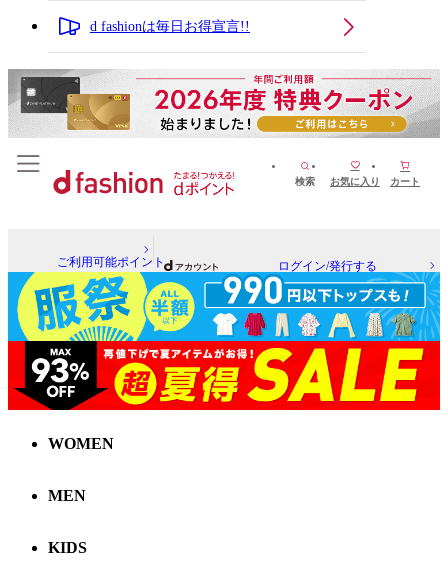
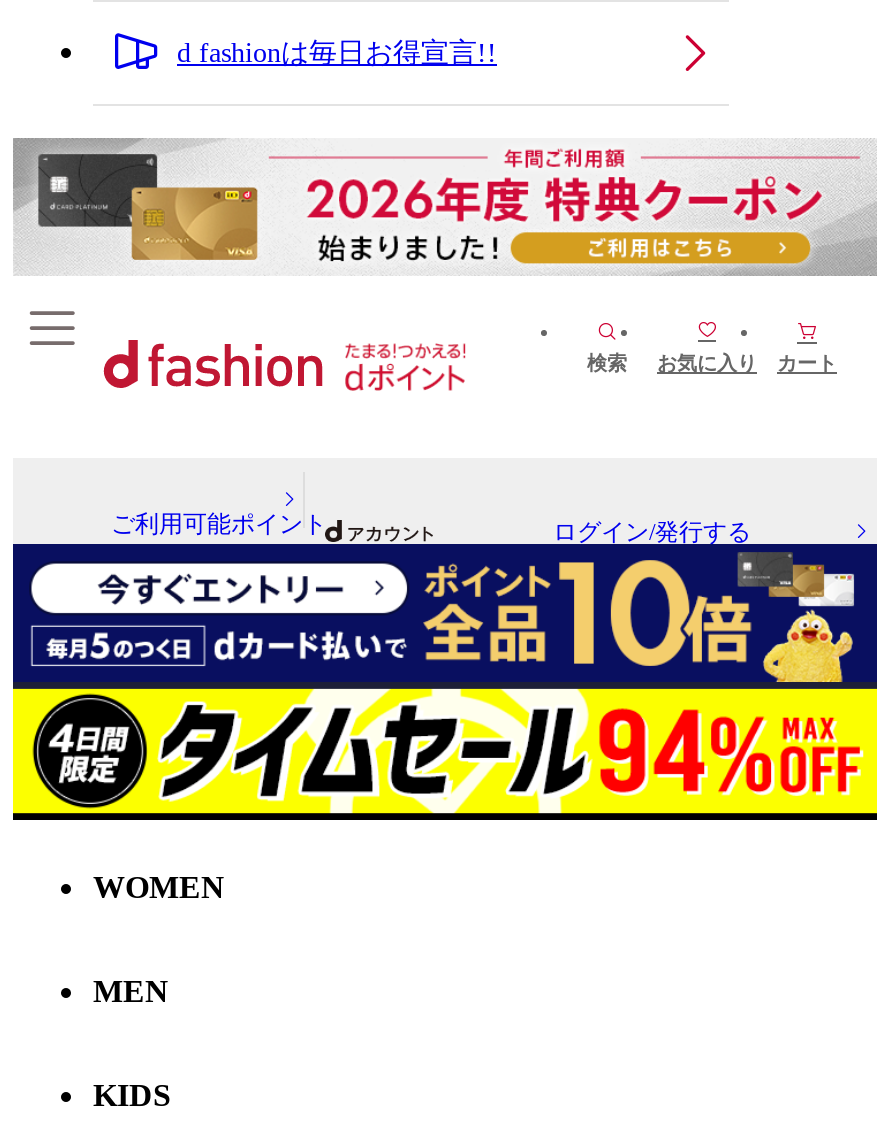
[7,271,441,411] [image] -> [11,542,879,822] [image]

